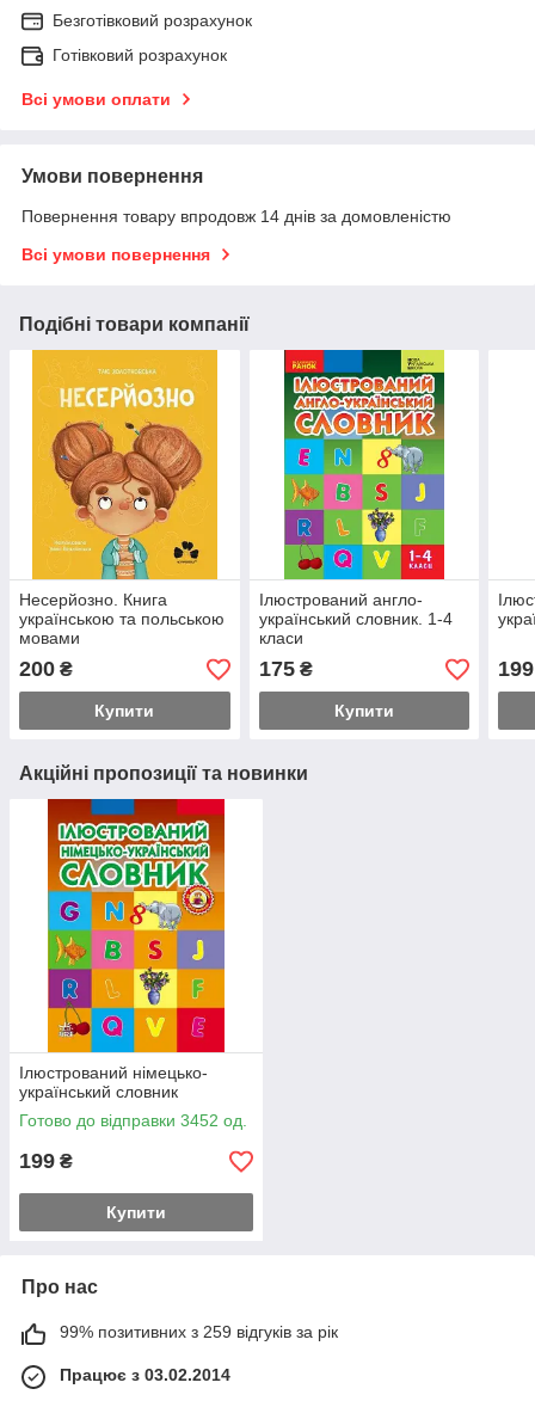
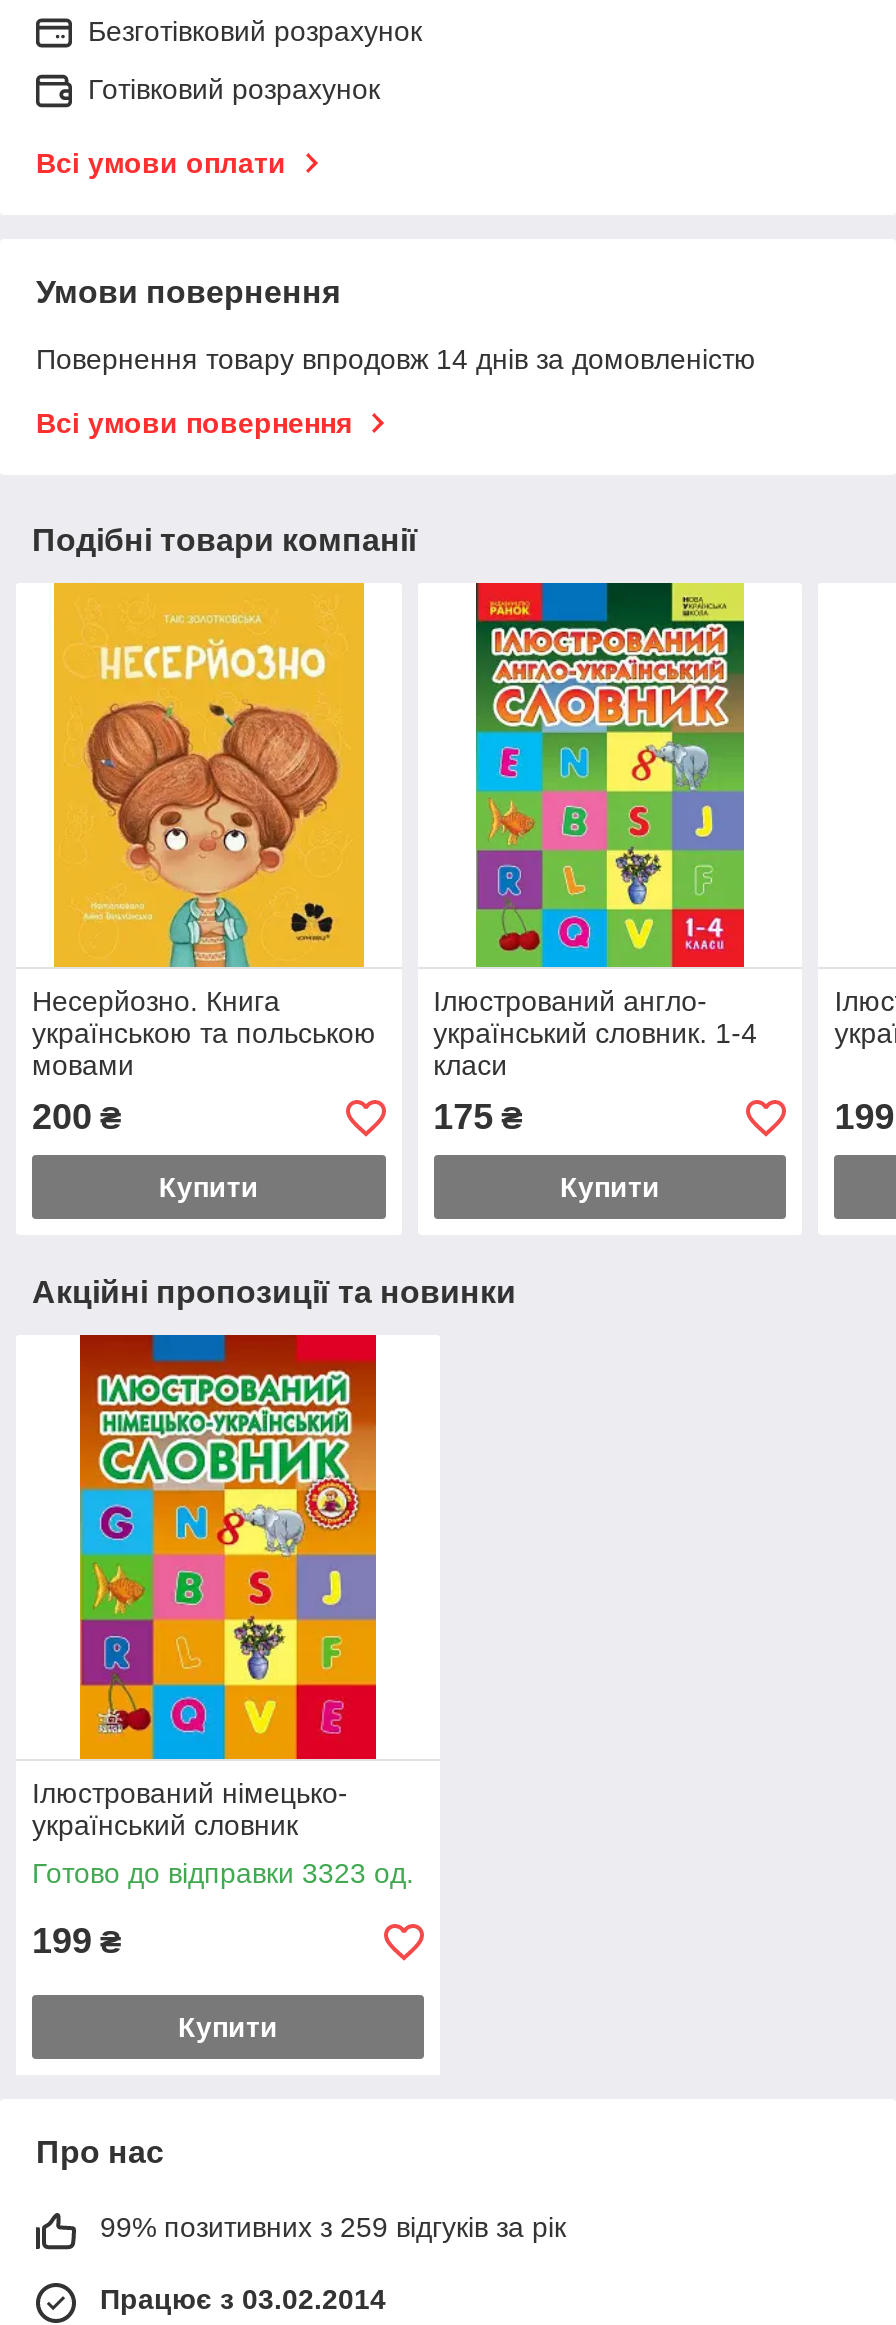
[19,1111,247,1130] Готово до відправки 3452 од. -> [32,1858,414,1890] Готово до відправки 3323 од.

